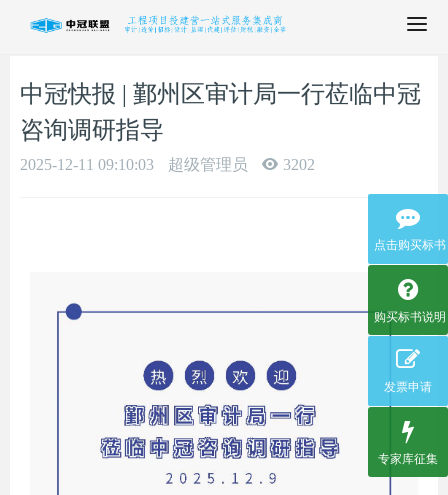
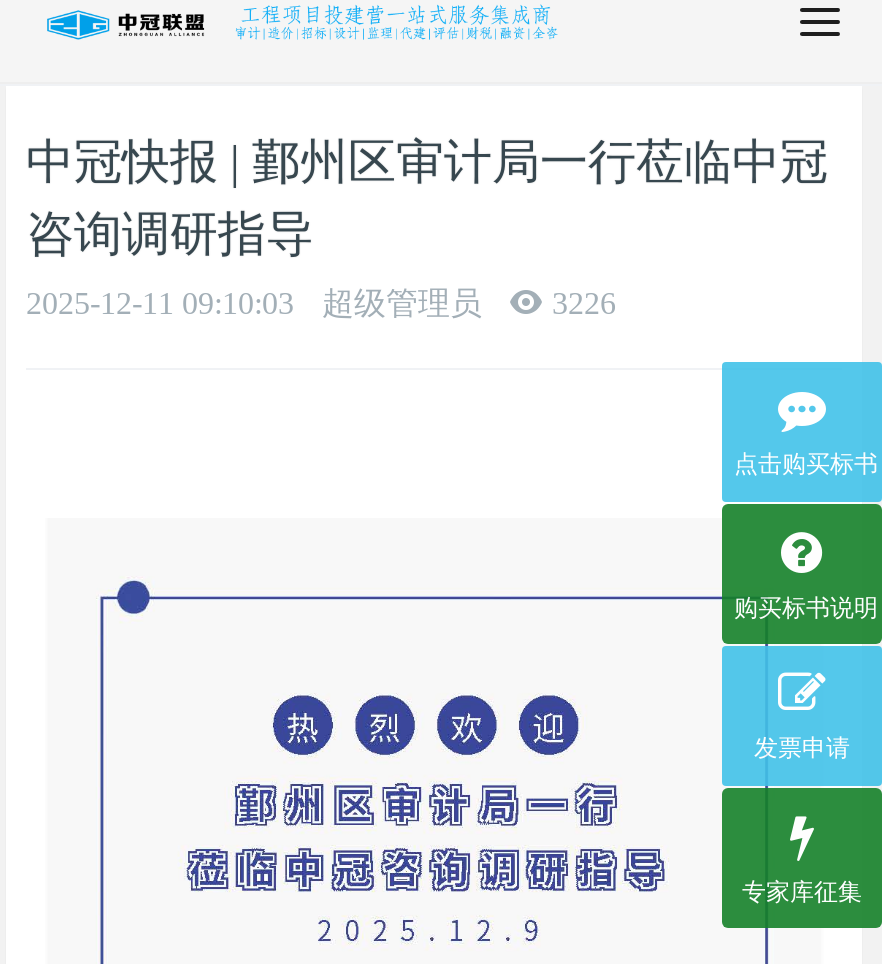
[283,156,315,173] 3202 -> [552,286,616,320] 3226

